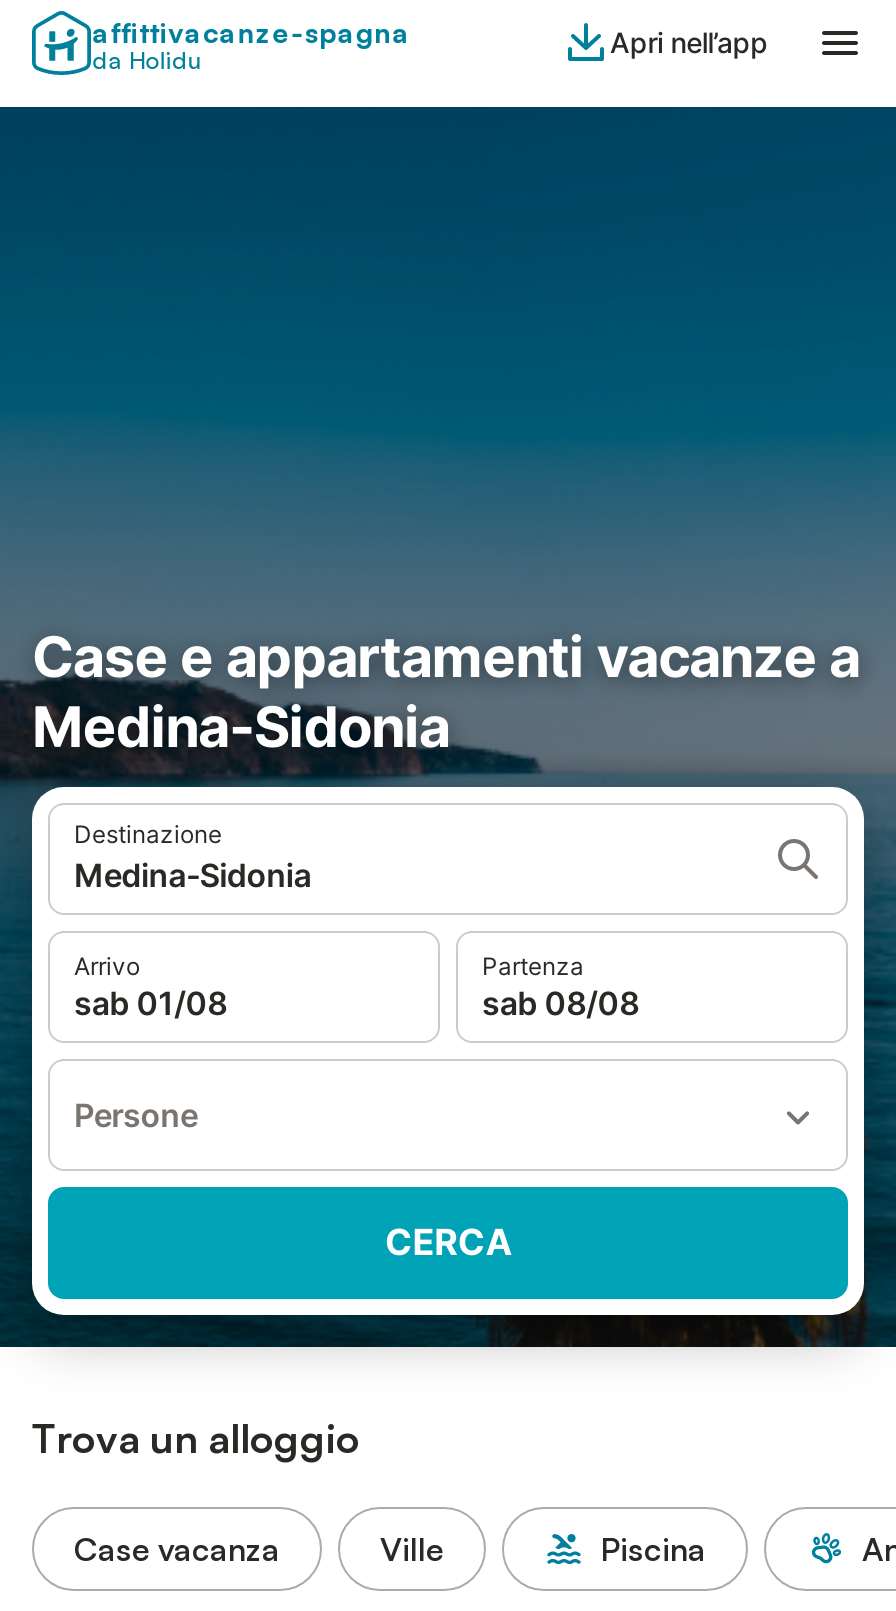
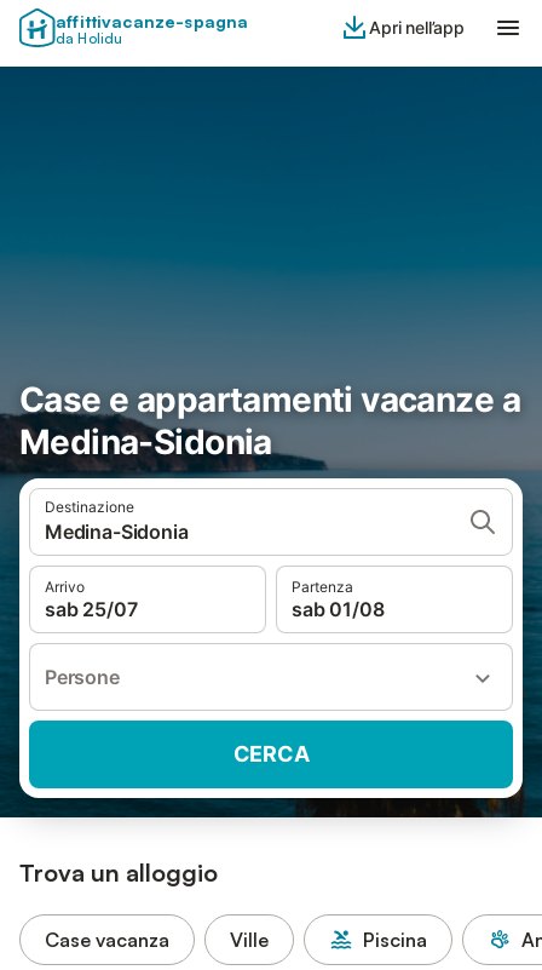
[74,983,227,1023] sab 01/08 -> [45,597,137,621] sab 25/07
[482,983,639,1023] sab 08/08 -> [292,597,384,621] sab 01/08

